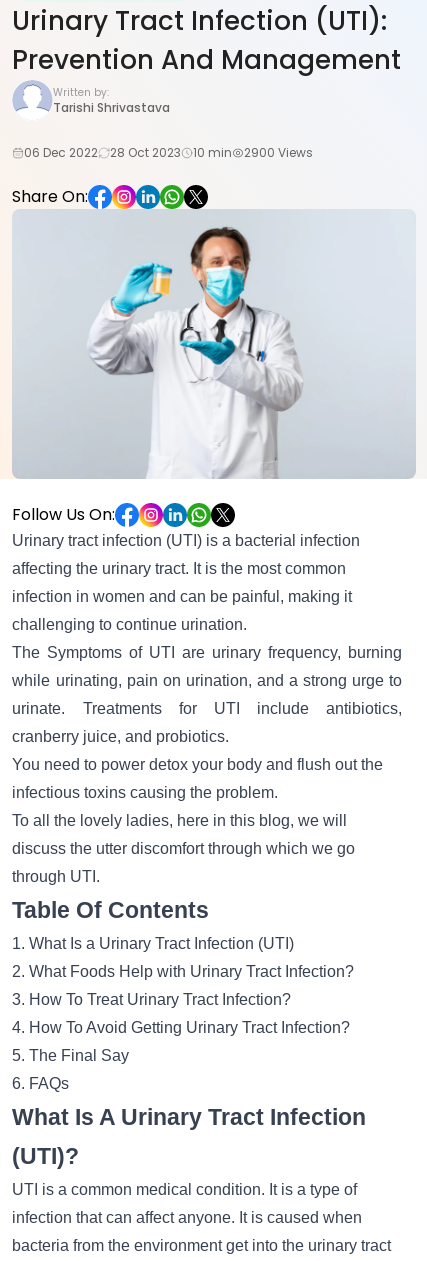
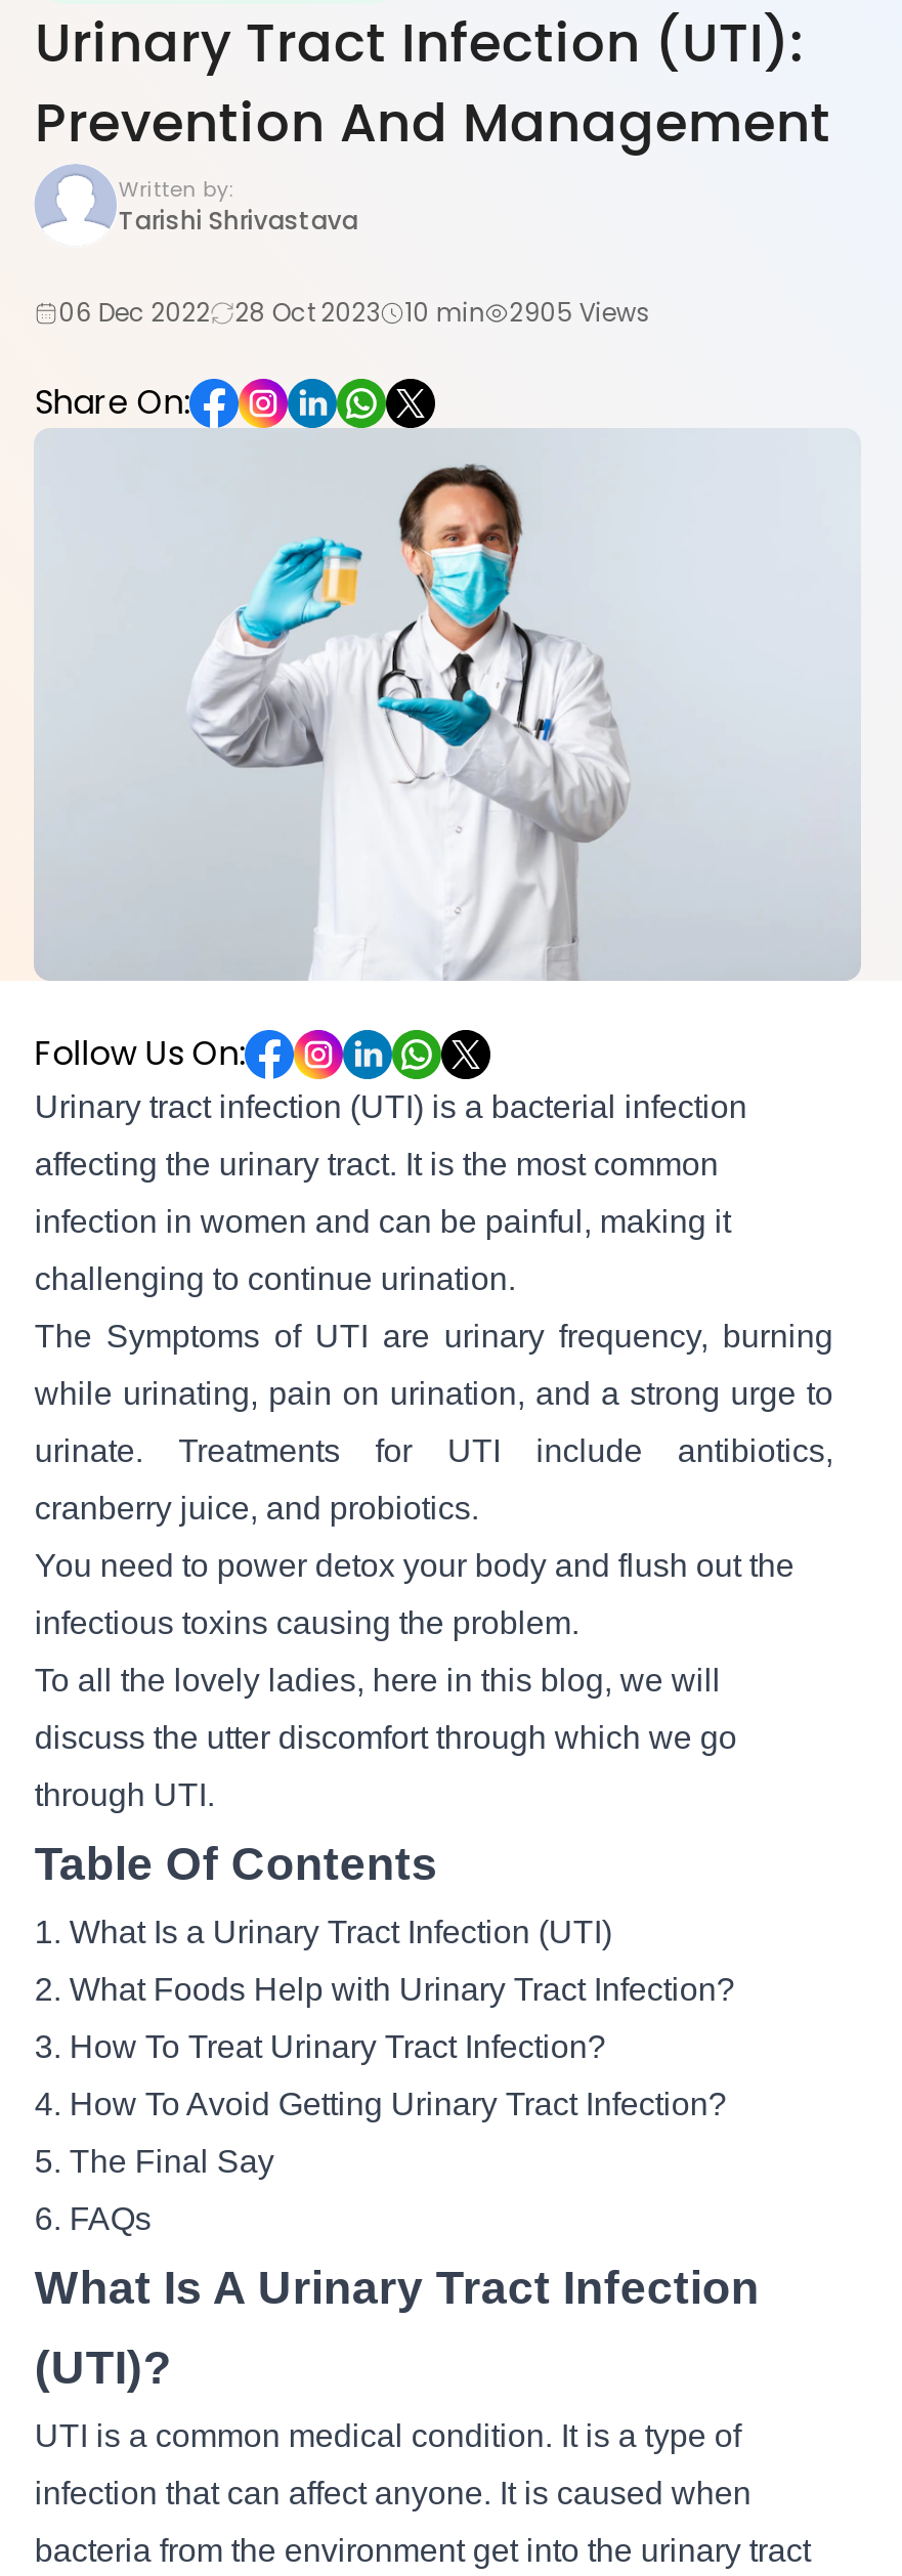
[24,144,313,161] 06 Dec 2022 28 Oct 2023 10 min 2900 Views -> [59,295,651,330] 06 Dec 2022 28 Oct 2023 10 min 2905 Views

